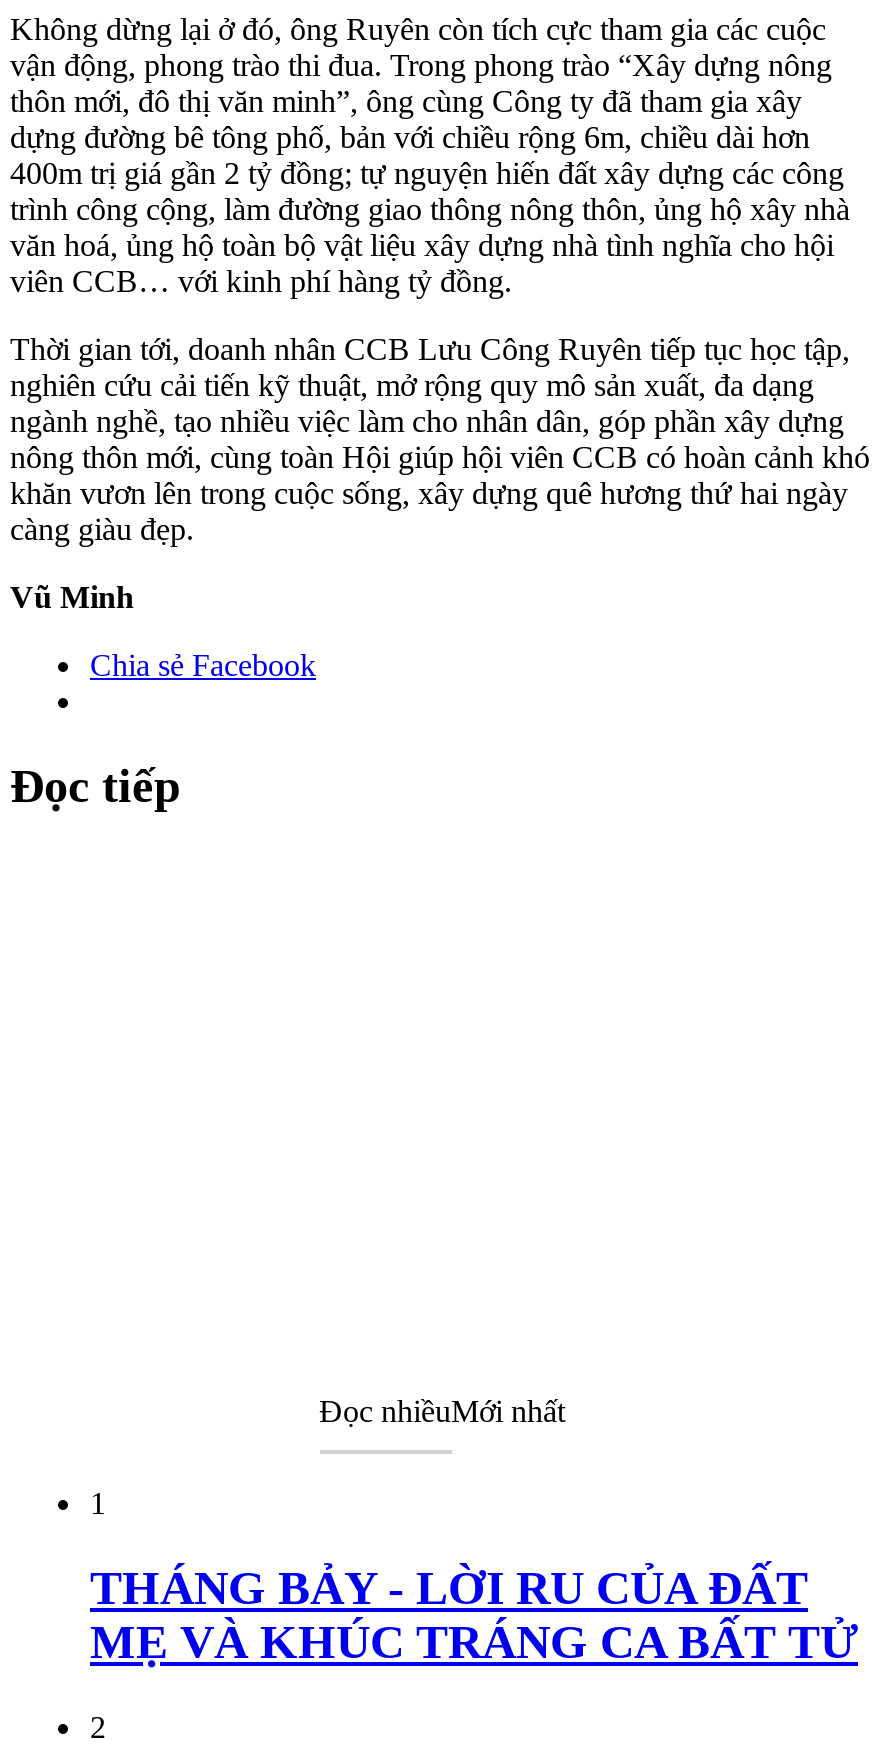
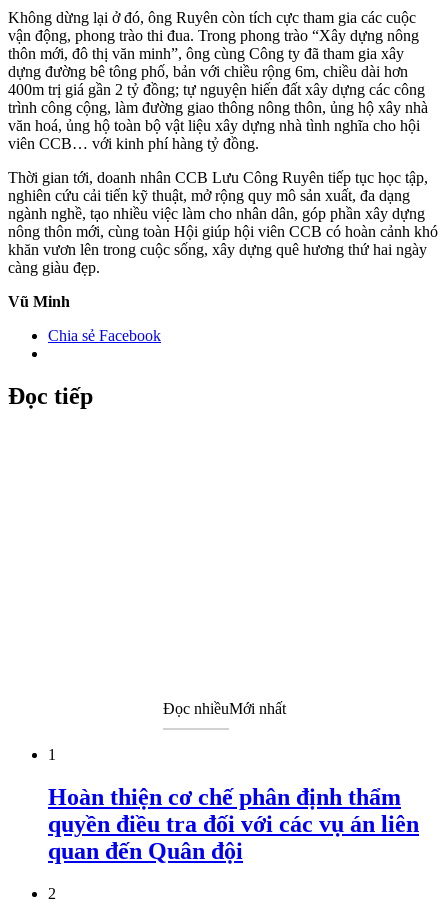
[90,1561,858,1667] THÁNG BẢY - LỜI RU CỦA ĐẤT | MẸ VÀ KHÚC TRÁNG CA BẤT TỬ -> [48,784,419,864] Hoàn thiện cơ chế phân định thẩm | quyền điều tra đối với các vụ án liên | quan đến Quân đội

